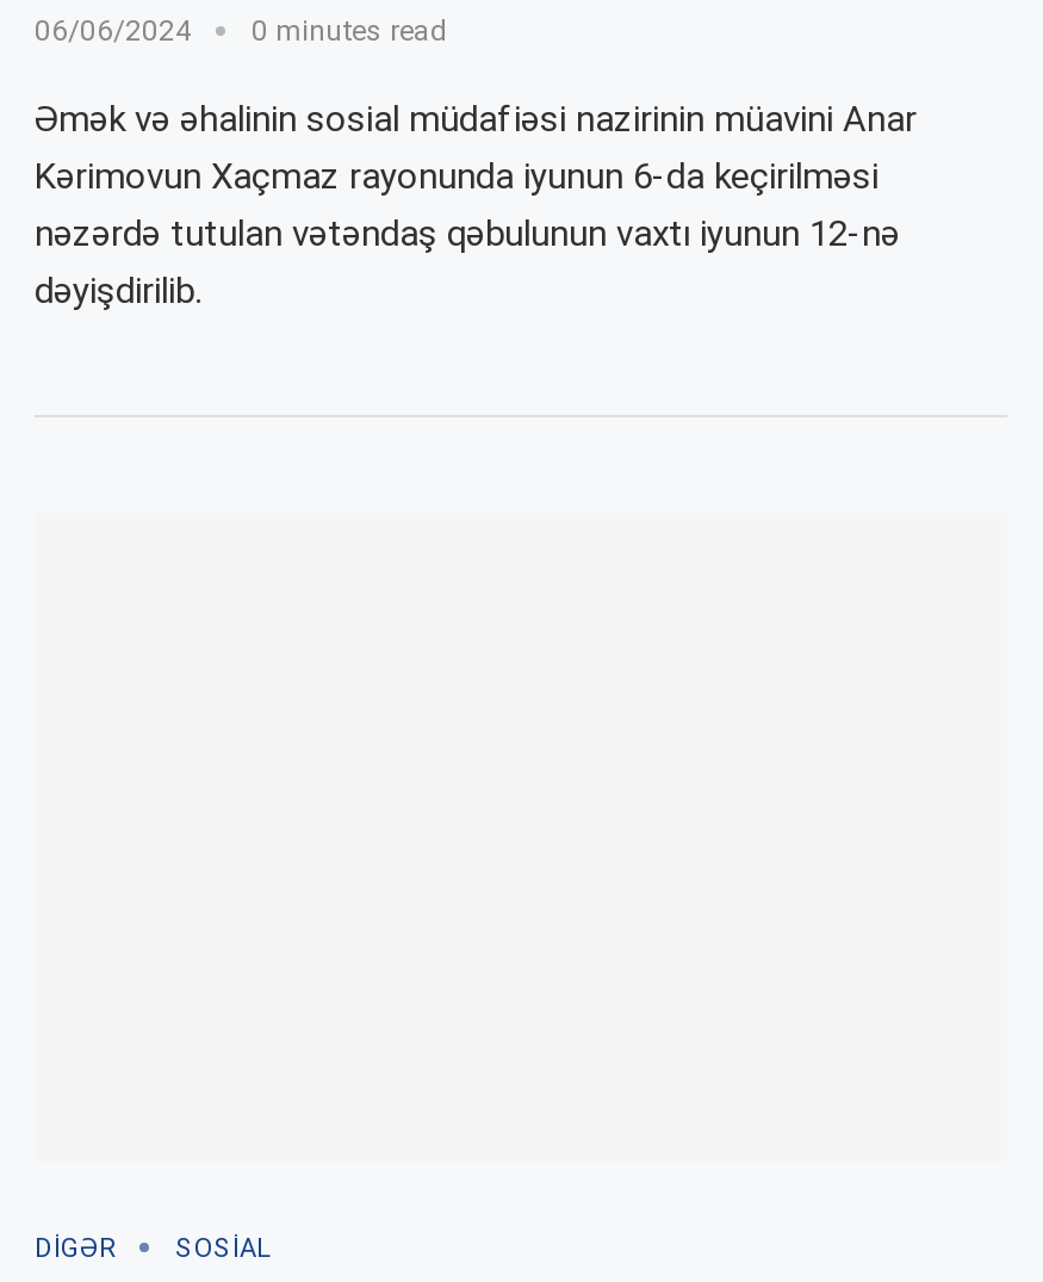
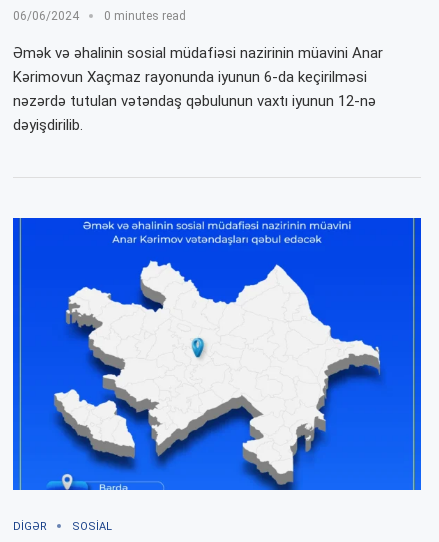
none -> [12,217,422,491] [image]

